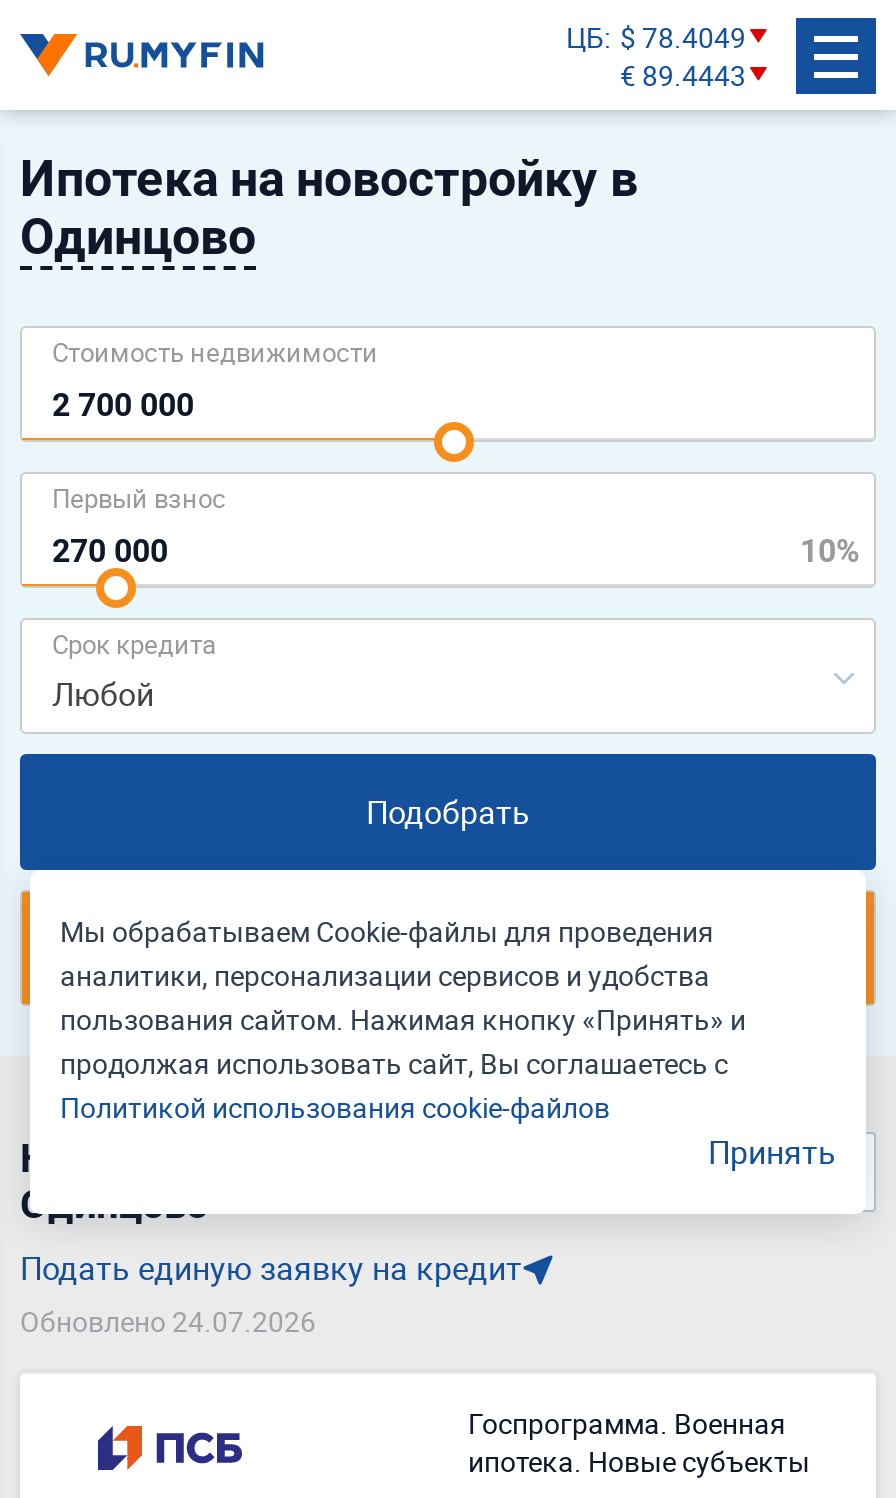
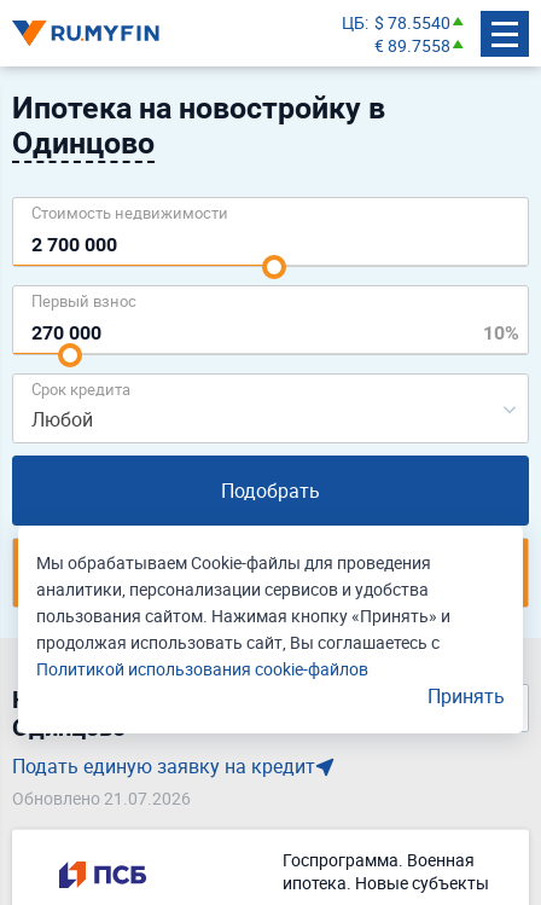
[566,17,746,55] ЦБ $ 78.4049 -> [342,10,450,33] ЦБ $ 78.5540
[620,55,746,93] € 89.4443 -> [374,33,450,56] € 89.7558
[20,1302,316,1340] Обновлено 24.07.2026 -> [12,787,191,810] Обновлено 21.07.2026

